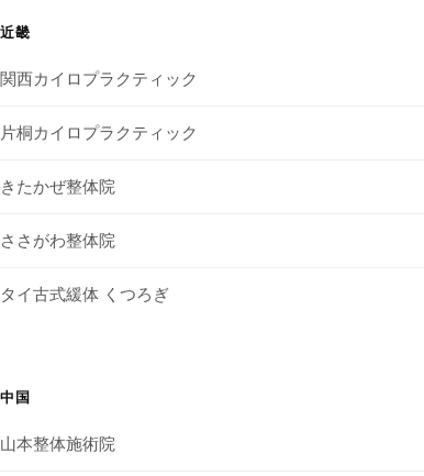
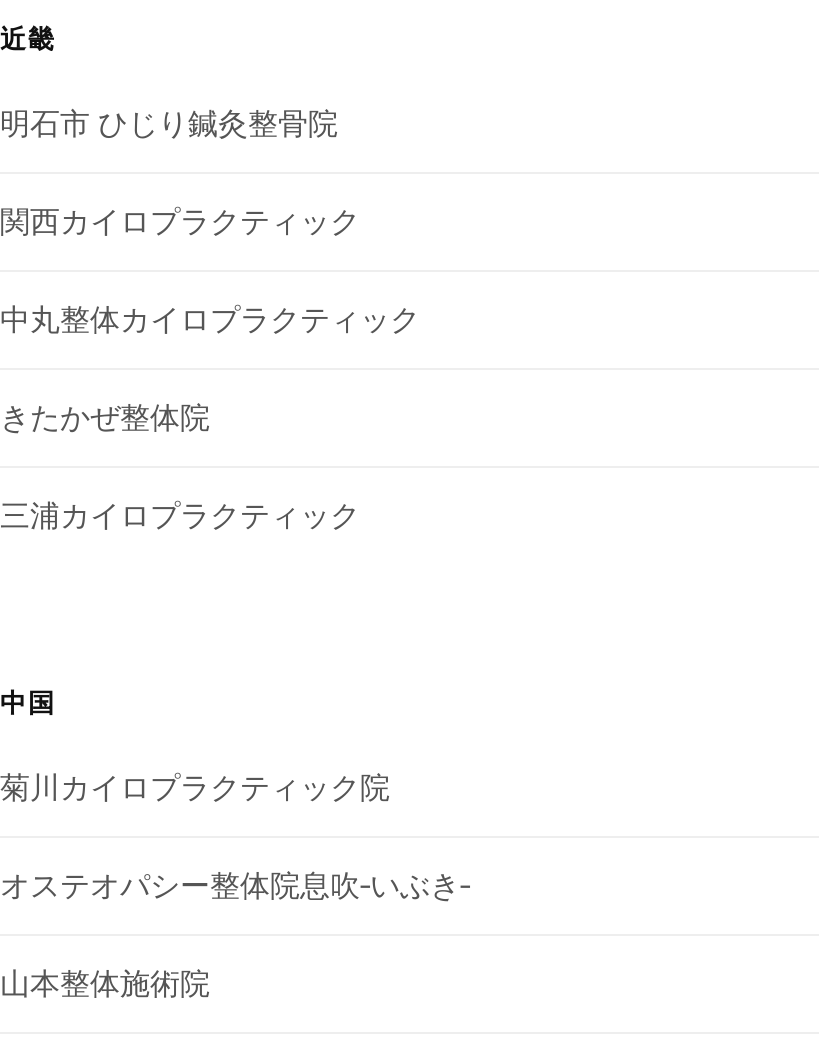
none -> [0,106,338,142] 明石市 ひじり鍼灸整骨院
[0,123,198,143] 片桐カイロプラクティック -> [0,302,420,338] 中丸整体カイロプラクティック
[0,231,169,304] ささがわ整体院 | タイ古式緩体 くつろぎ -> [0,498,360,534] 三浦カイロプラクティック
none -> [0,770,470,904] 菊川カイロプラクティック院 | オステオパシー整体院息吹‐いぶき‐

